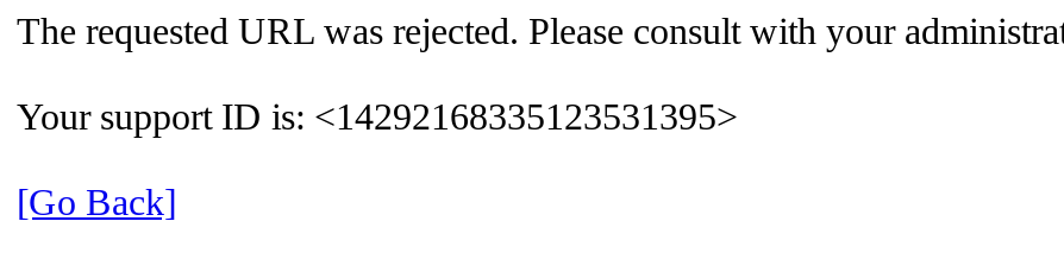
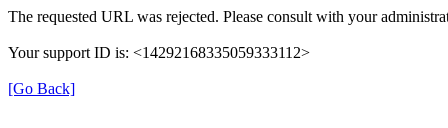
[17,96,738,137] Your support ID is: <14292168335123531395> -> [8,44,310,61] Your support ID is: <14292168335059333112>

